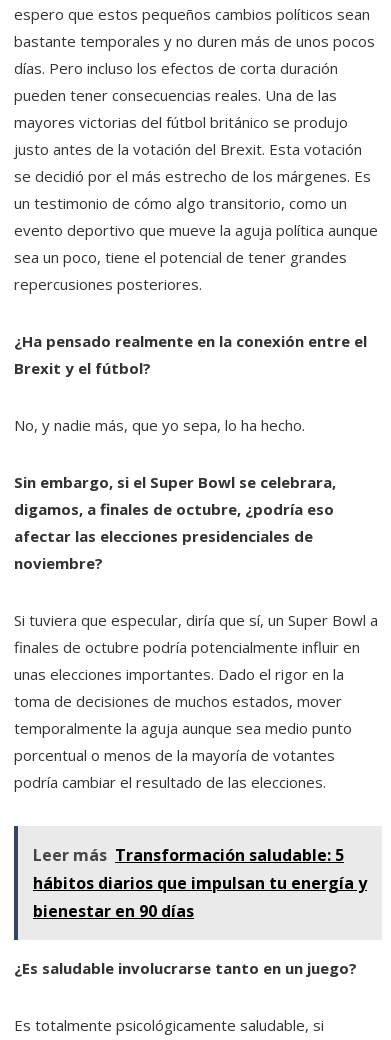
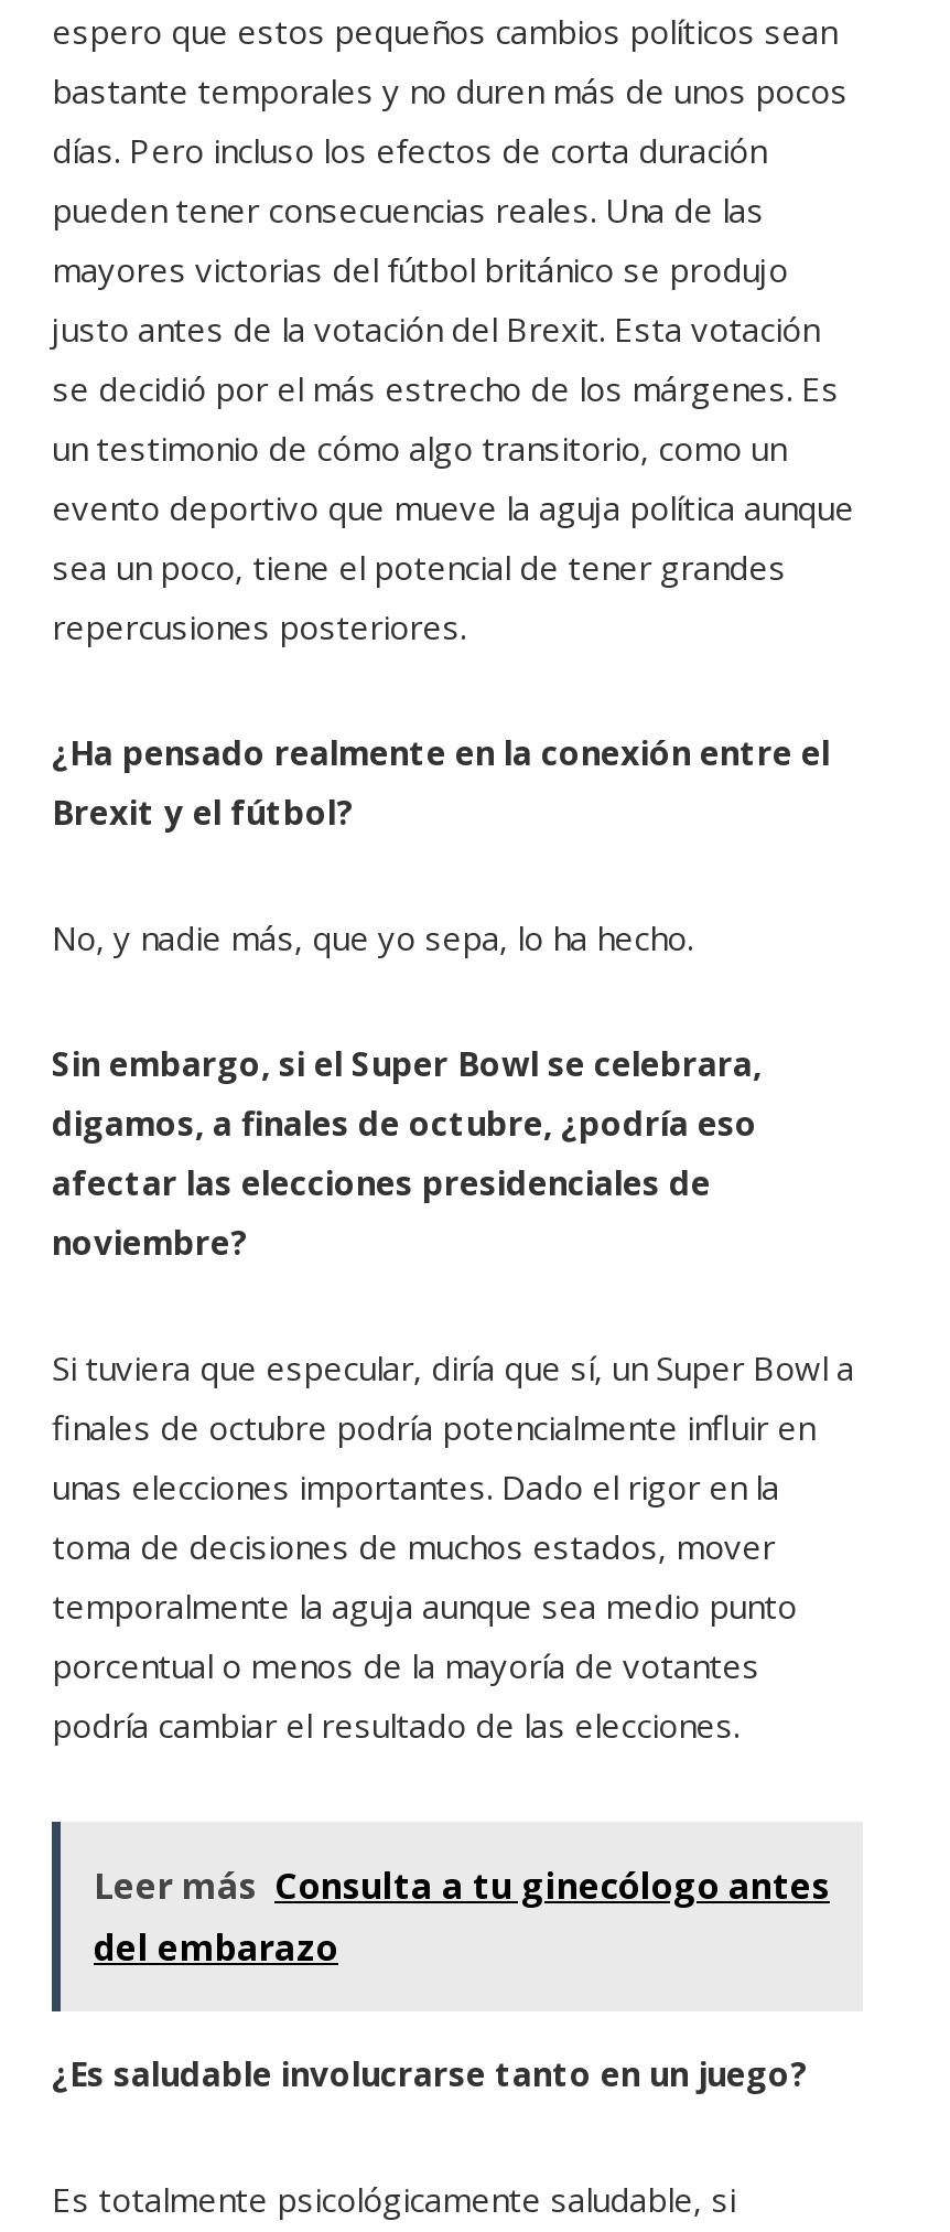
[33,844,367,922] Leer más Transformación saludable: 5 | hábitos diarios que impulsan tu energía y | bienestar en 90 días -> [94,1862,830,1972] Leer más Consulta a tu ginecólogo antes | del embarazo

